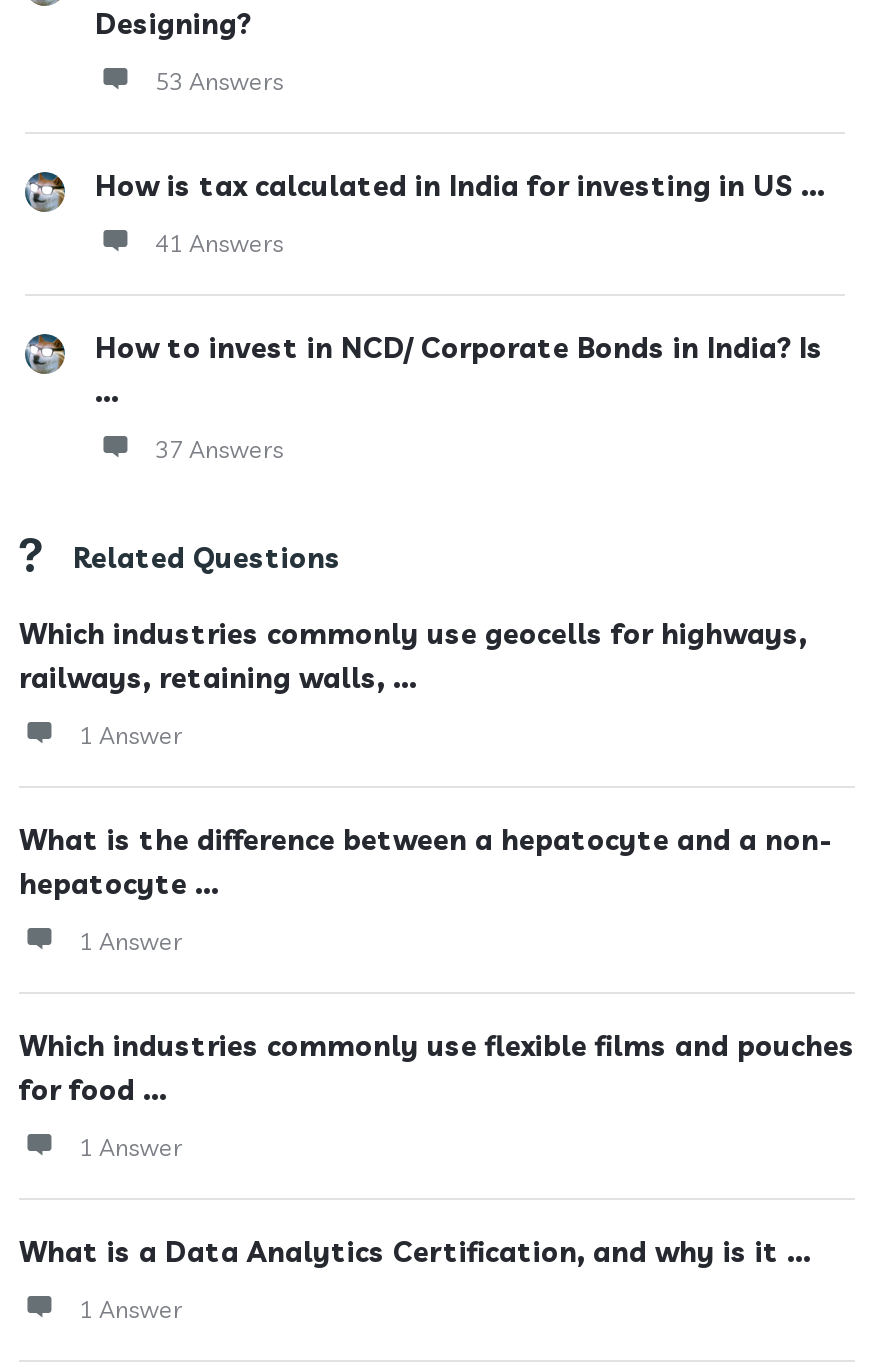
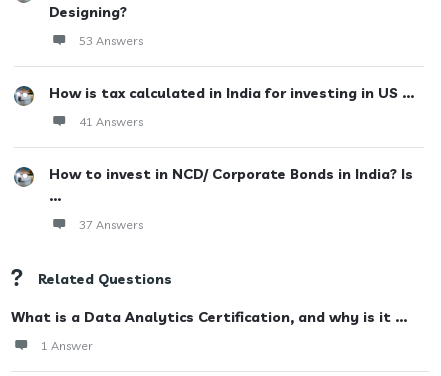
[19,616,855,1162] Which industries commonly use geocells for highways, | railways, retaining walls, ... | 1 Answer | What is the difference between a hepatocyte and a non- | hepatocyte ... | 1 Answer | Which industries commonly use flexible films and pouches | for food ... | 1 Answer -> none

